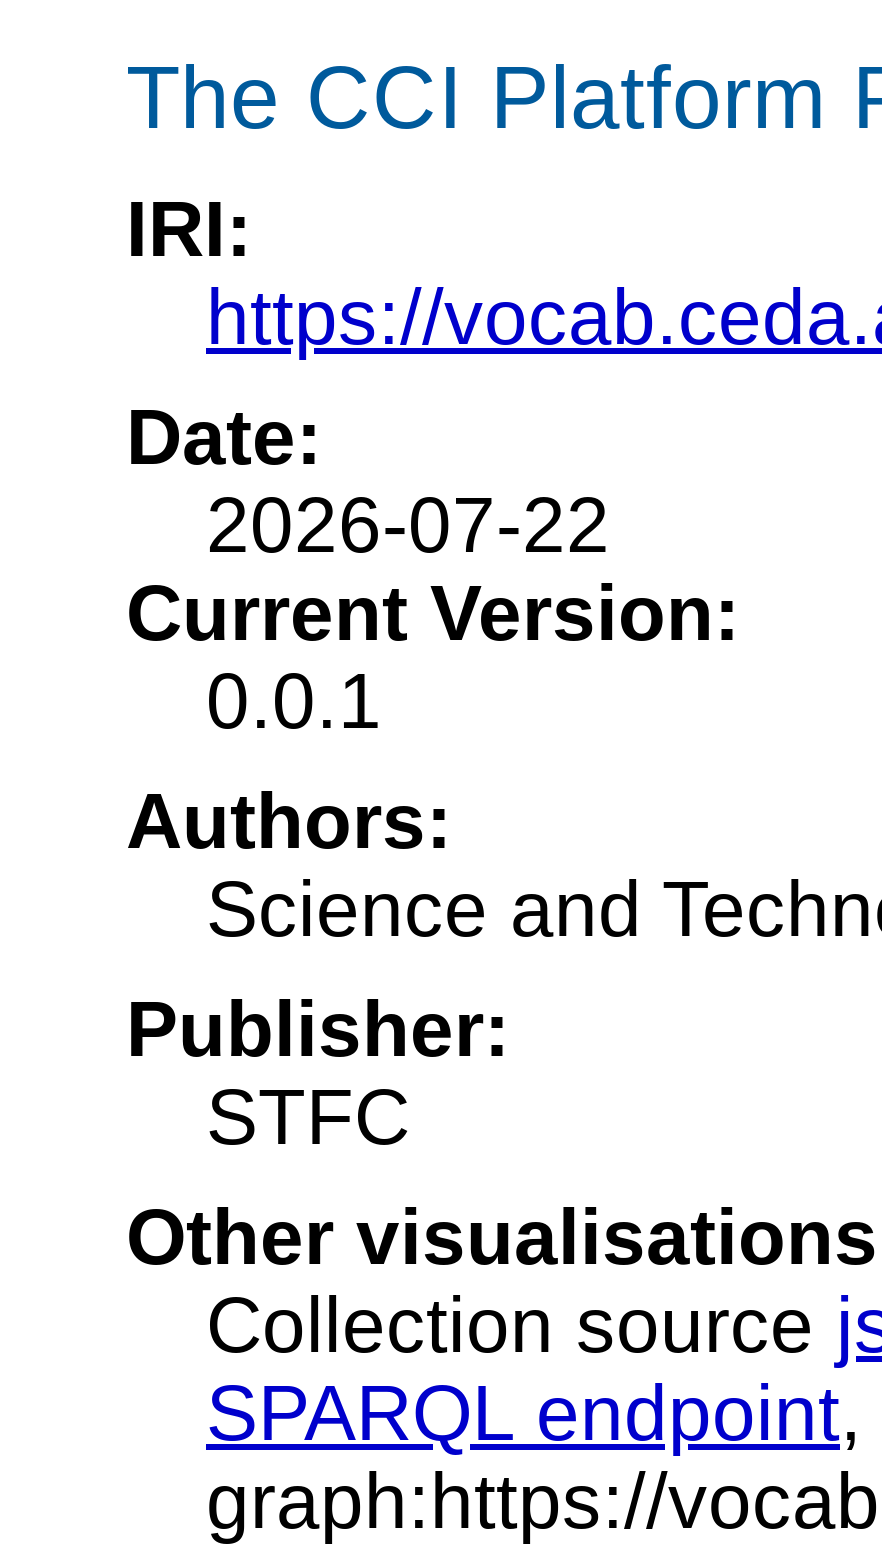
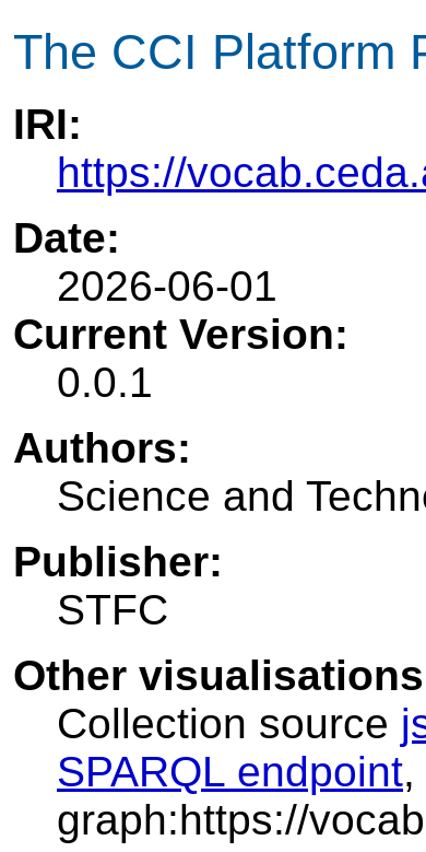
[206,481,610,567] 2026-07-22 -> [57,262,277,309] 2026-06-01

